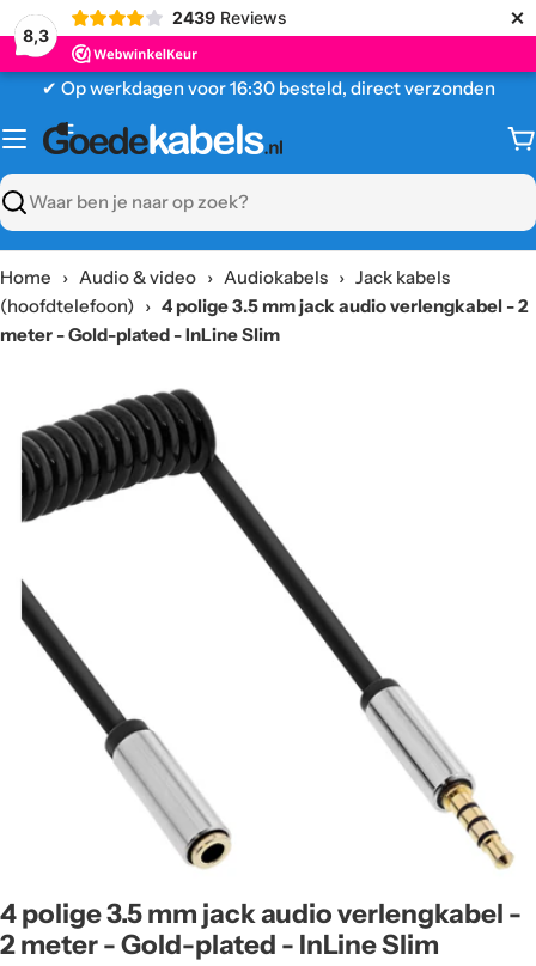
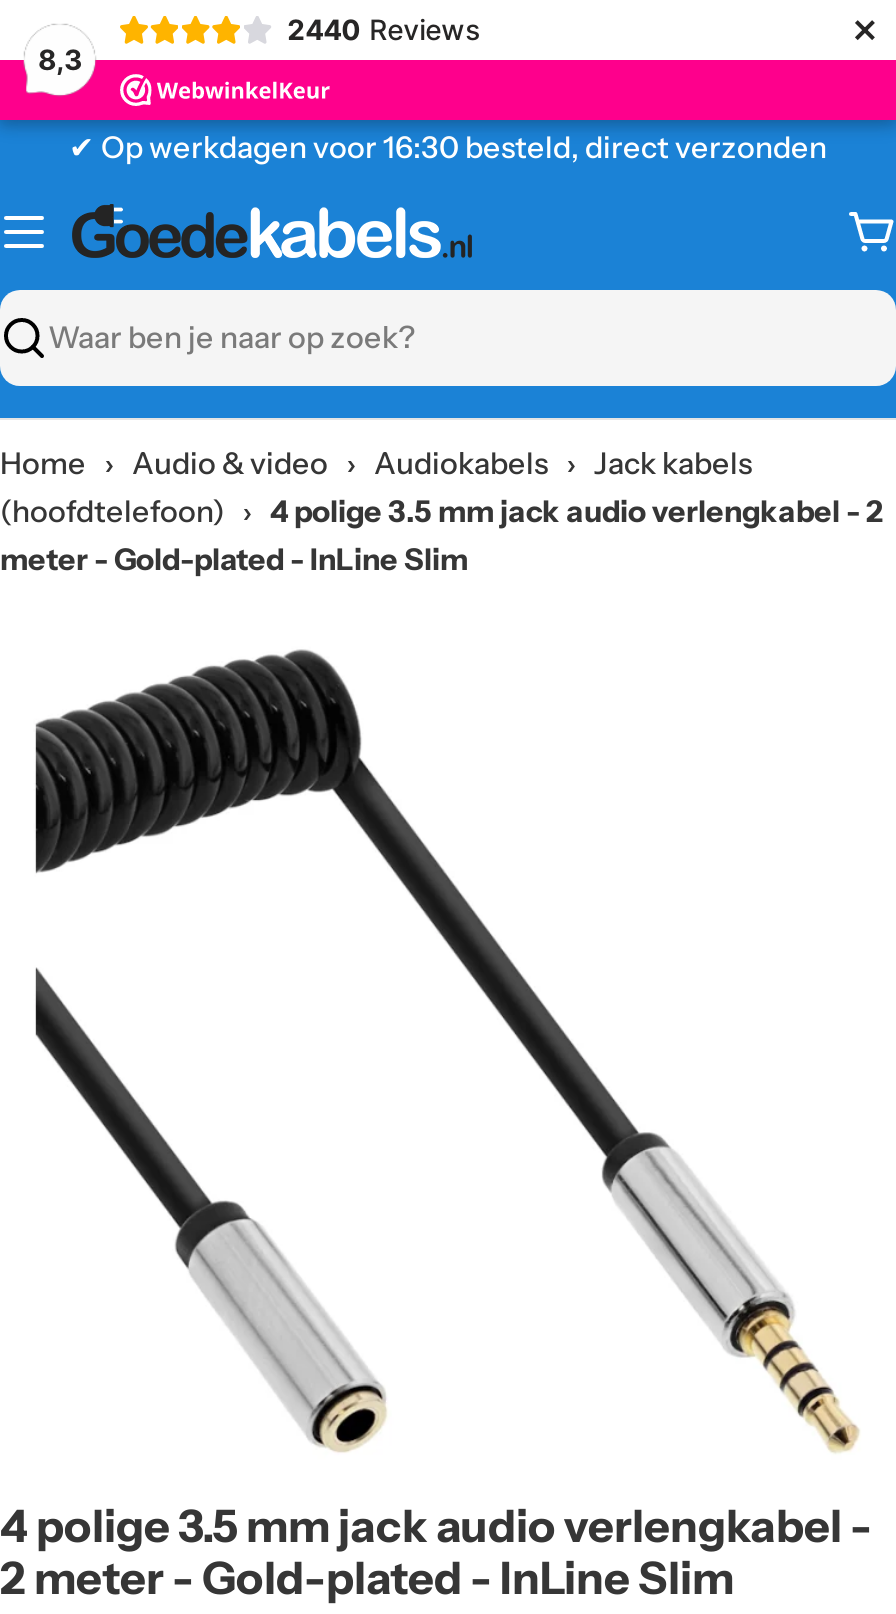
[172,7,287,28] 2439 Reviews -> [287,12,481,46] 2440 Reviews

